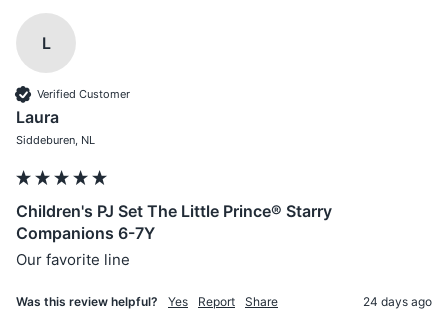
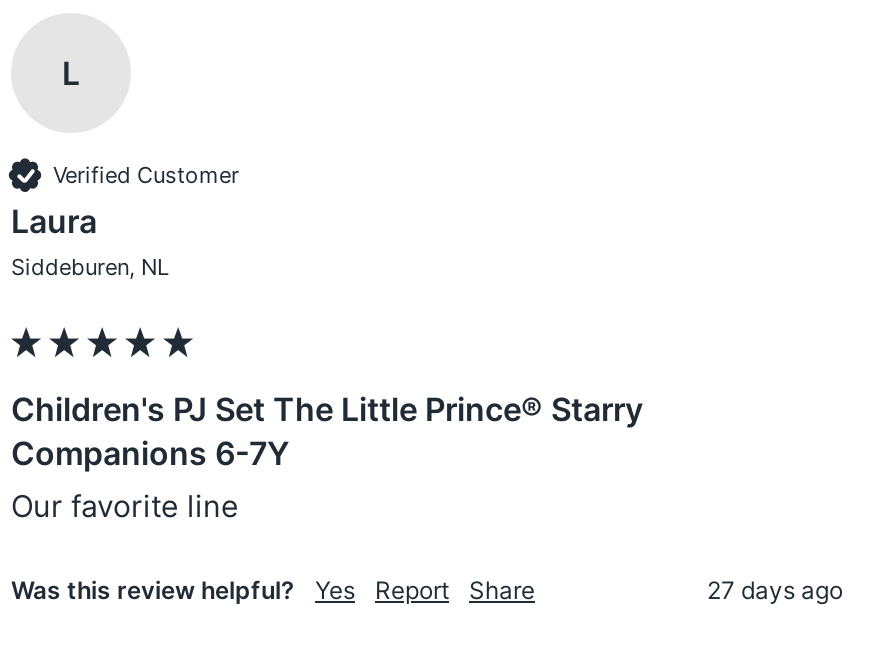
[363,294,432,309] 24 days ago -> [707,575,843,605] 27 days ago

